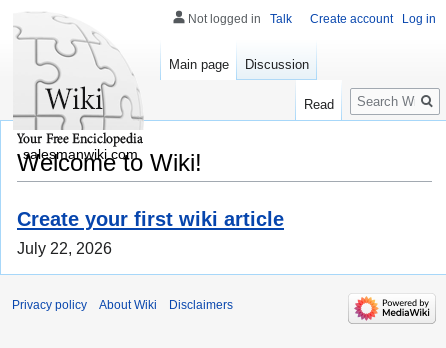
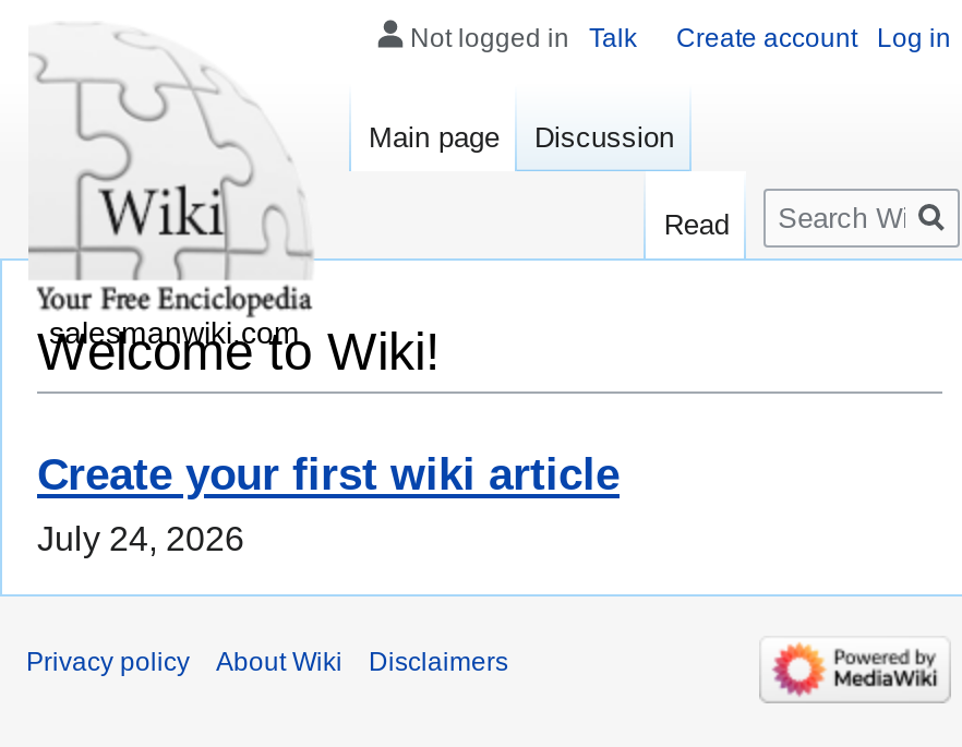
[17,240,112,257] July 22, 2026 -> [37,521,244,558] July 24, 2026

